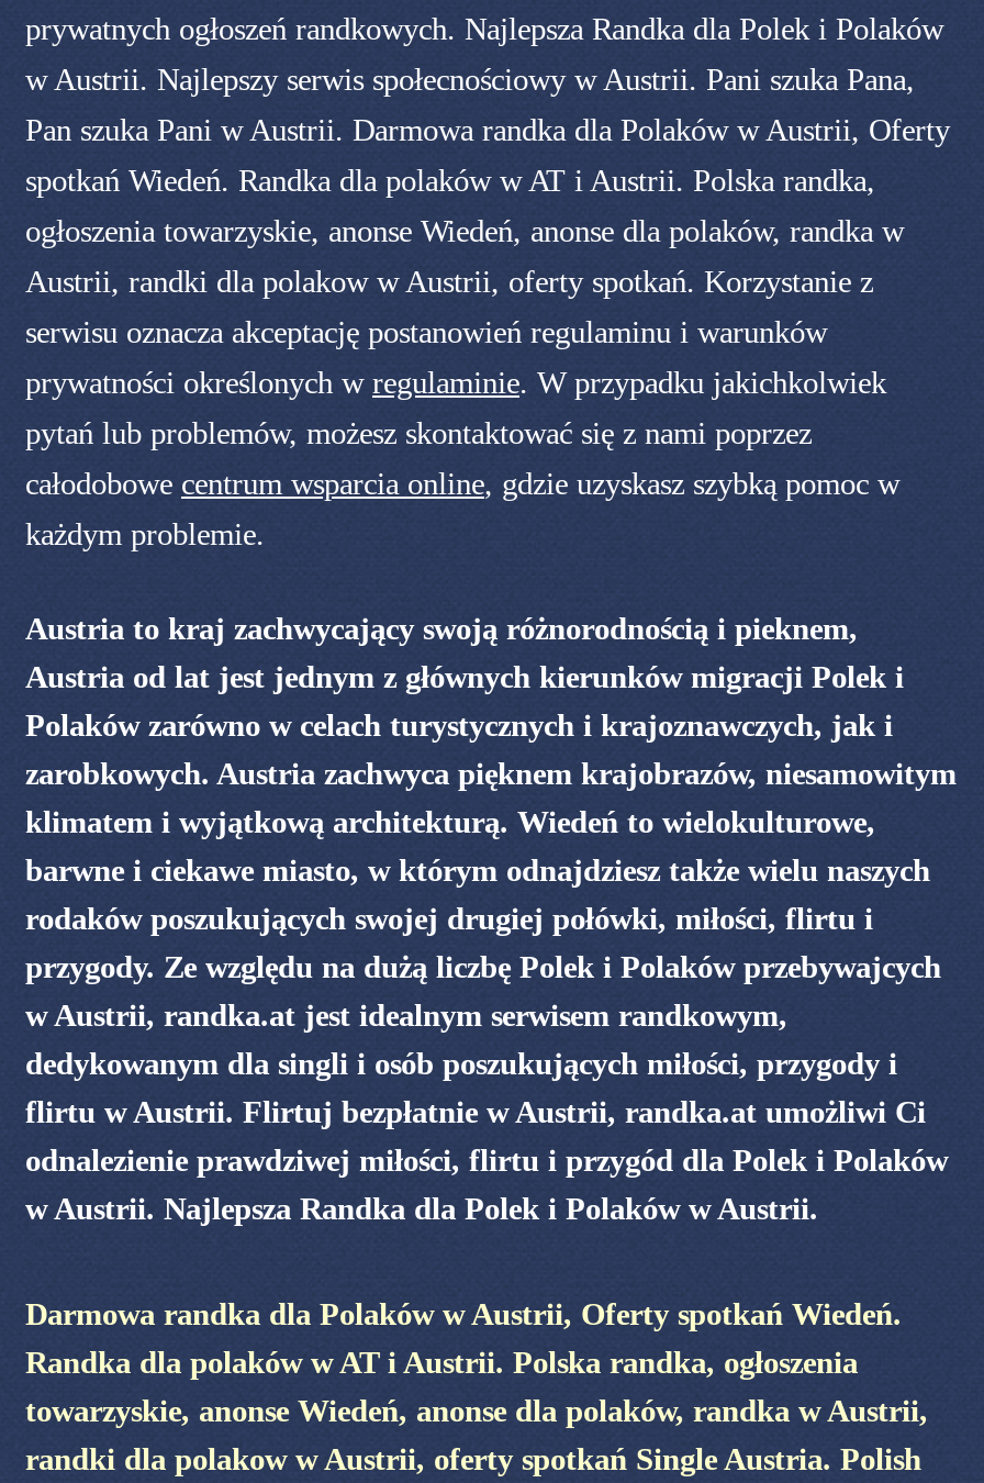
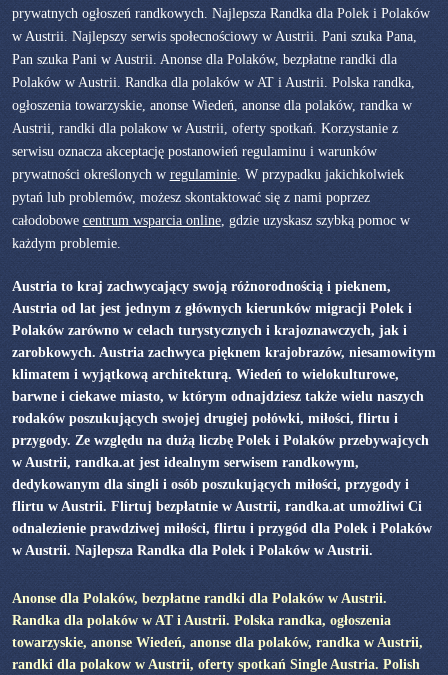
[25,112,950,197] Pan szuka Pani w Austrii. Darmowa randka dla Polaków w Austrii, Oferty | spotkań Wiedeń. Randka dla polaków w AT i Austrii. Polska randka, -> [11,51,414,90] Pan szuka Pani w Austrii. Anonse dla Polaków, bezpłatne randki dla | Polaków w Austrii. Randka dla polaków w AT i Austrii. Polska randka,
[25,1296,902,1331] Darmowa randka dla Polaków w Austrii, Oferty spotkań Wiedeń. -> [11,590,386,606] Anonse dla Polaków, bezpłatne randki dla Polaków w Austrii.

